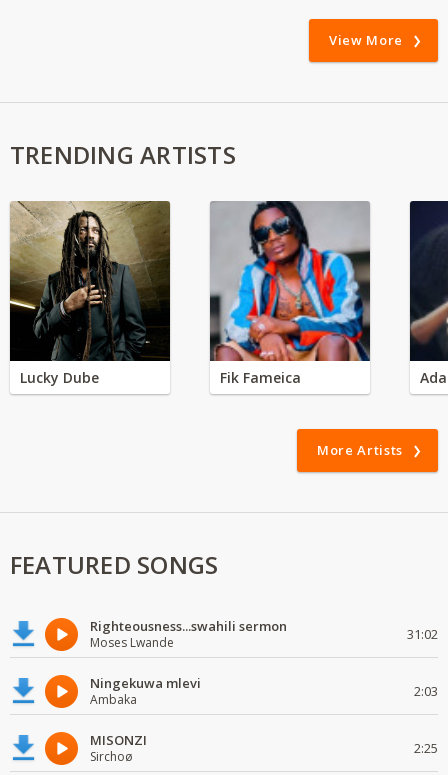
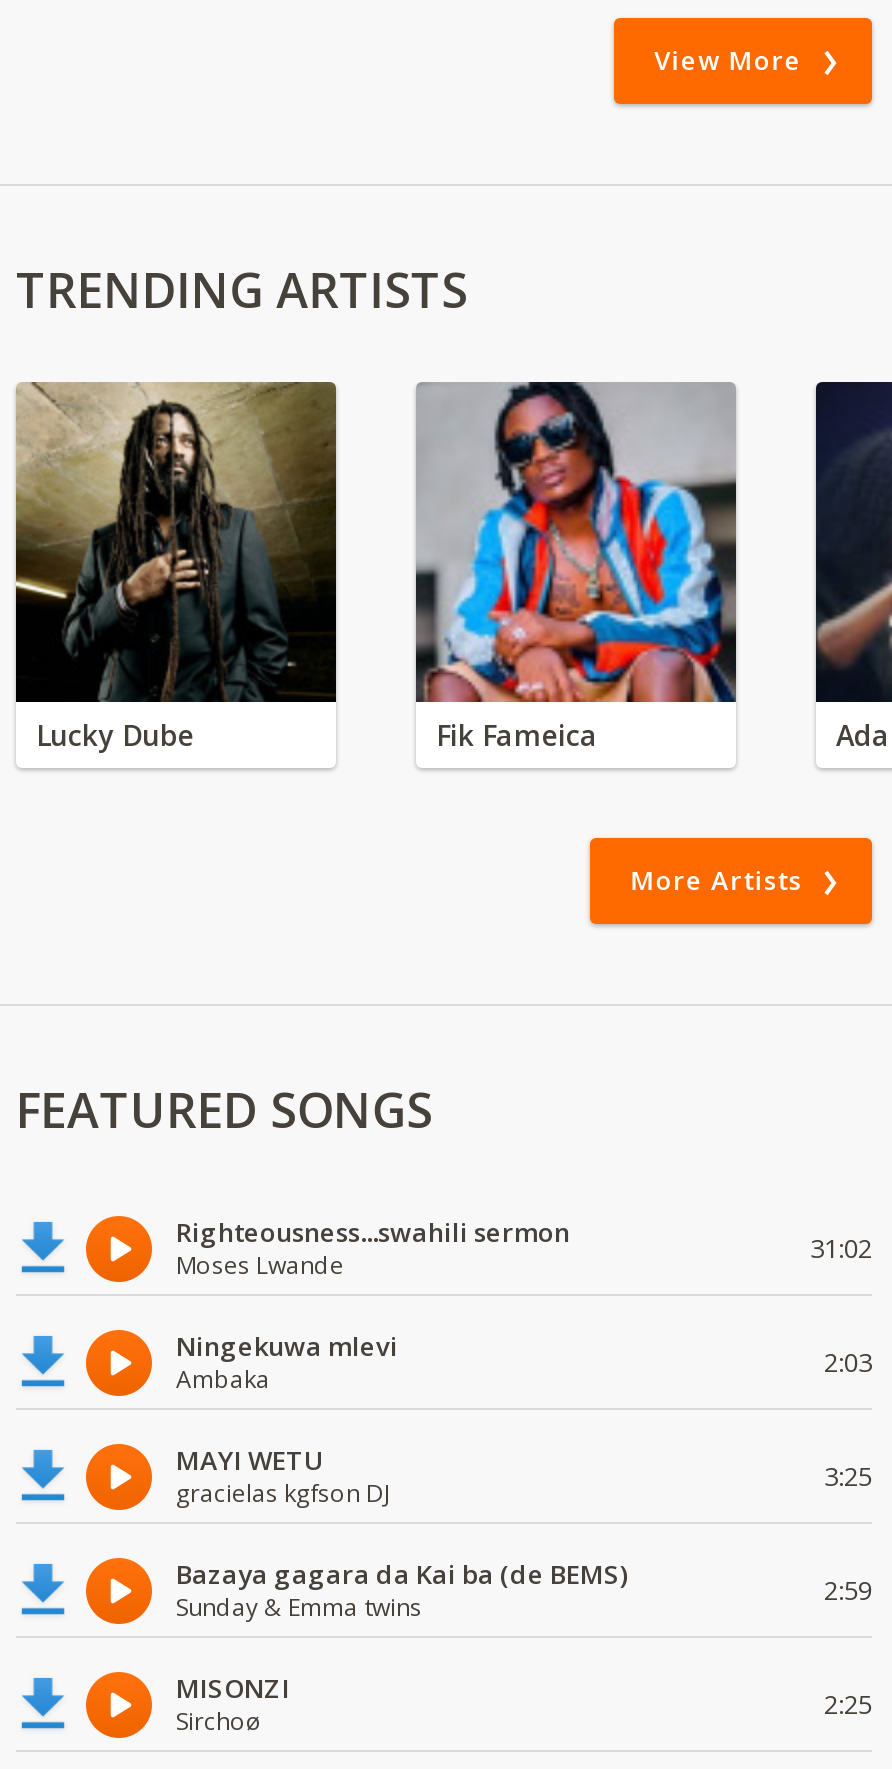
none -> [176,1442,872,1624] MAYI WETU | gracielas kgfson DJ | 3:25 | Bazaya gagara da Kai ba (de BEMS) | Sunday & Emma twins | 2:59

